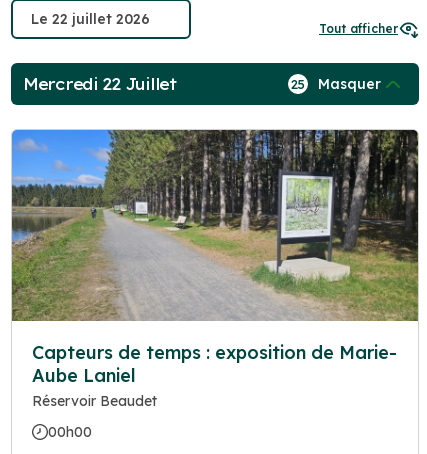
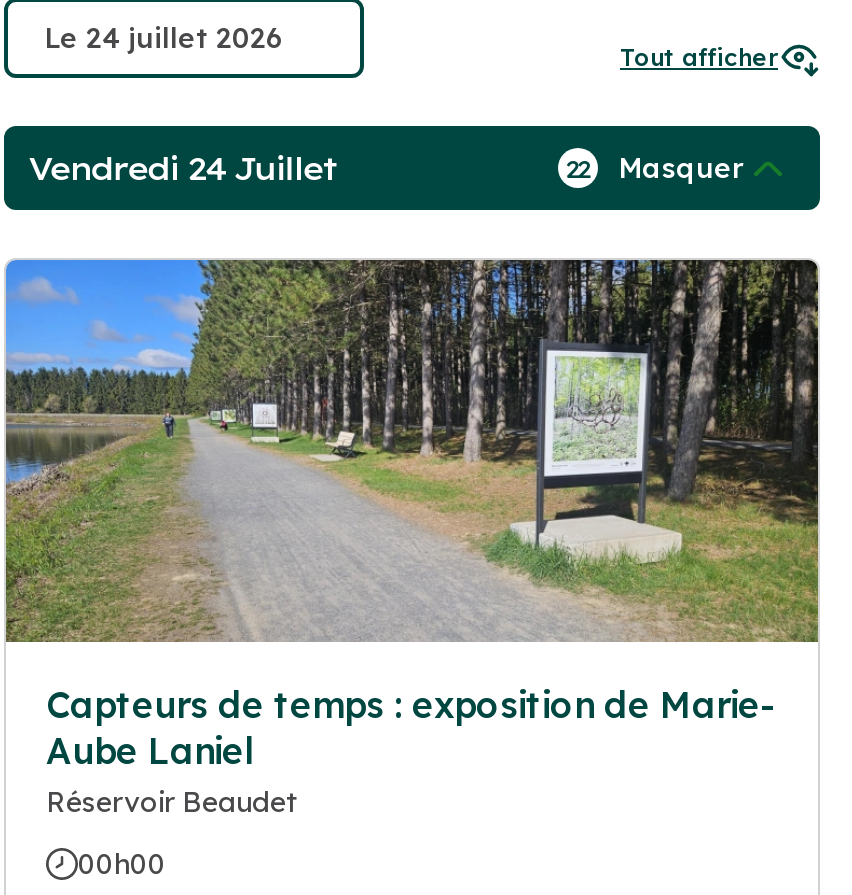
[23,74,177,94] Mercredi 22 Juillet -> [28,148,337,188] Vendredi 24 Juillet
[291,75,381,93] 25 Masquer -> [566,150,744,186] 22 Masquer

